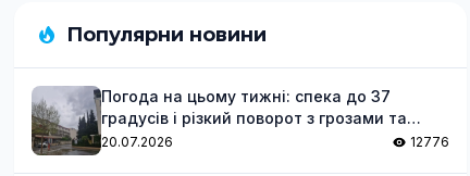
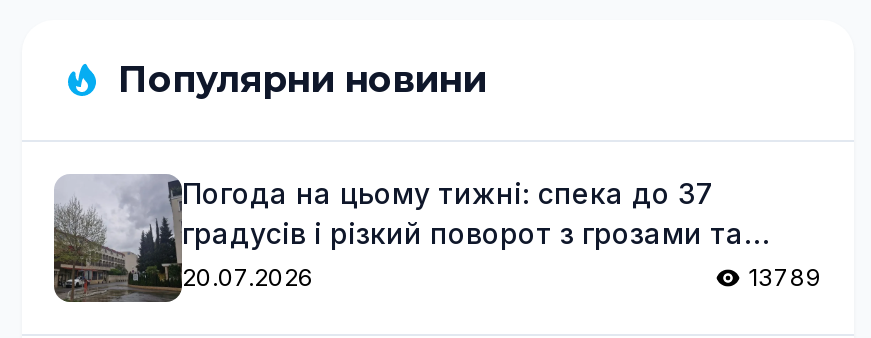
[410,134,449,150] 12776 -> [748,262,822,292] 13789

